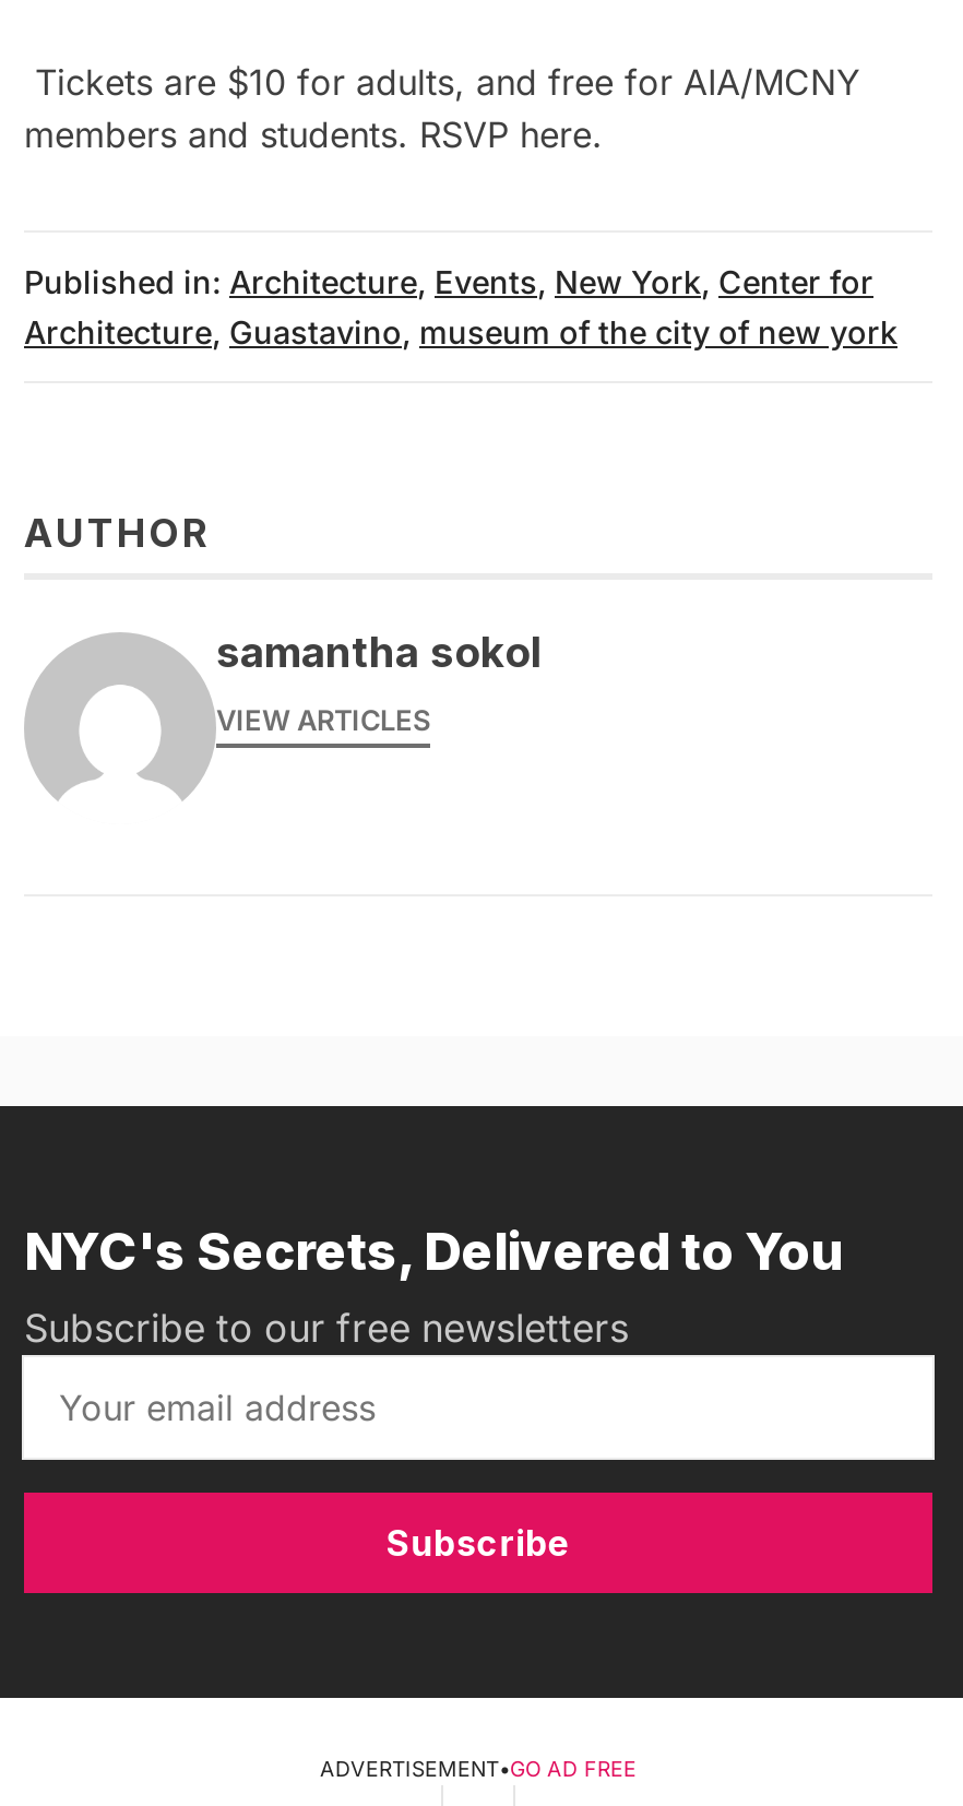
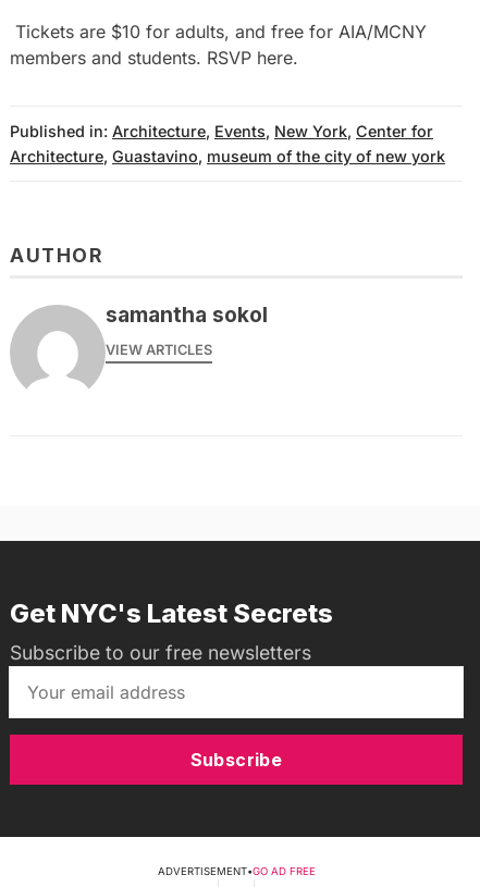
[24,1219,841,1283] NYC's Secrets, Delivered to You -> [10,598,333,629] Get NYC's Latest Secrets

